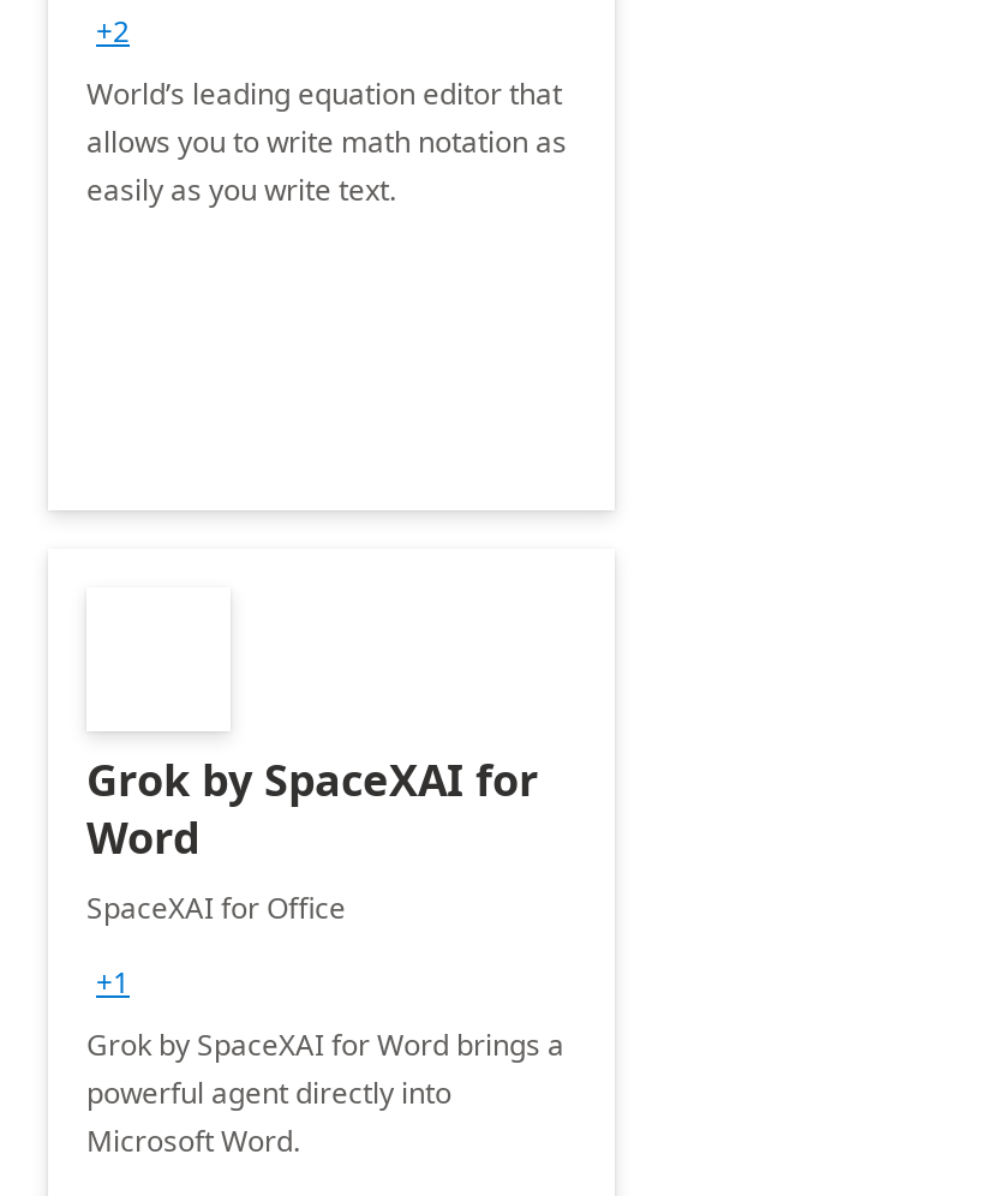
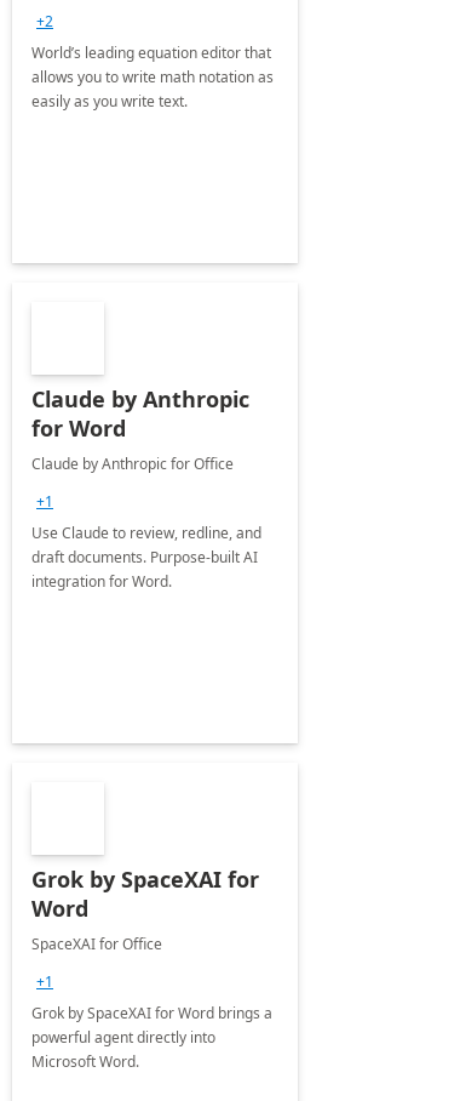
none -> [31,384,261,592] Claude by Anthropic | for Word | Claude by Anthropic for Office | +1 | Use Claude to review, redline, and | draft documents. Purpose-built AI | integration for Word.

